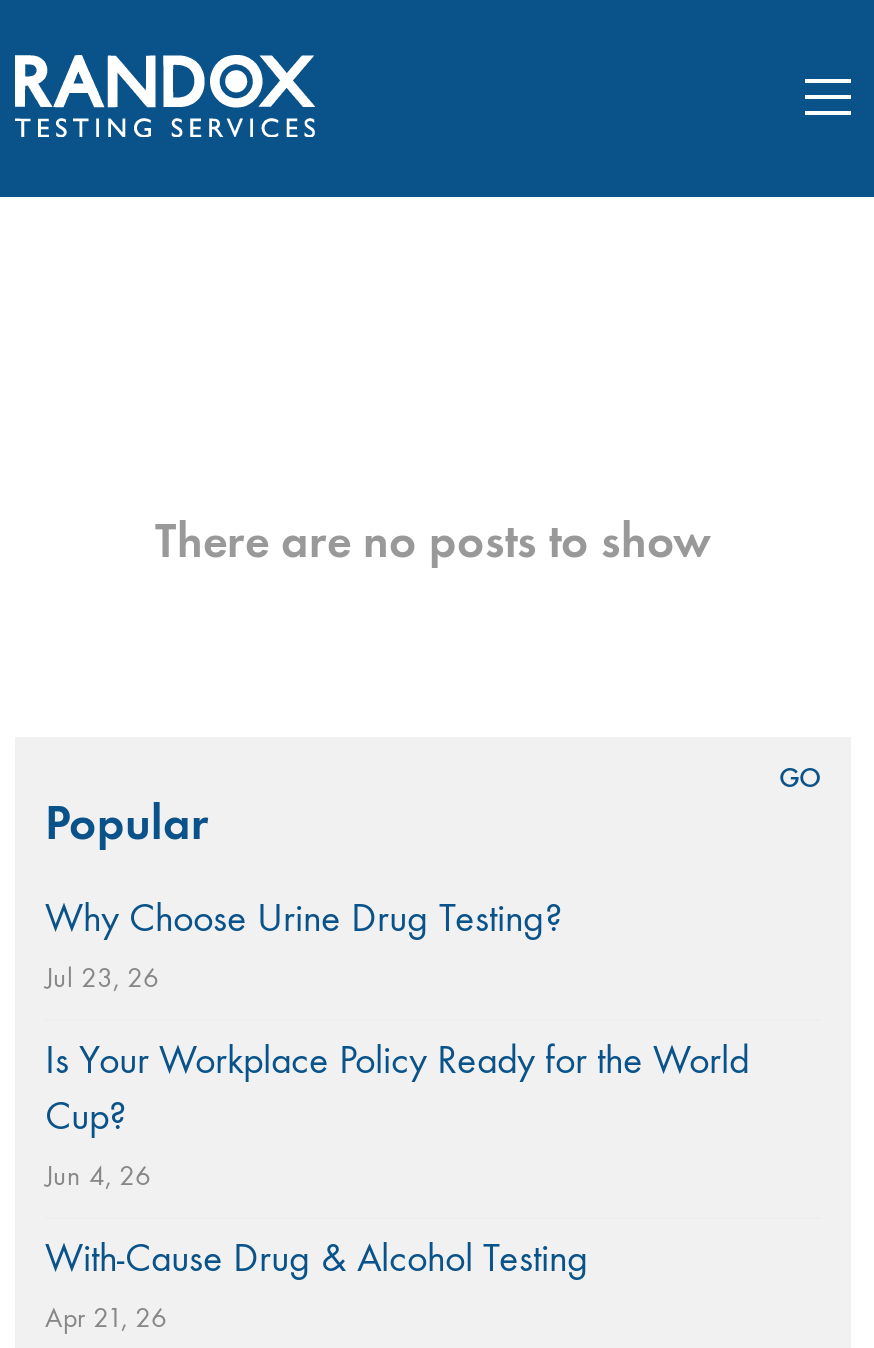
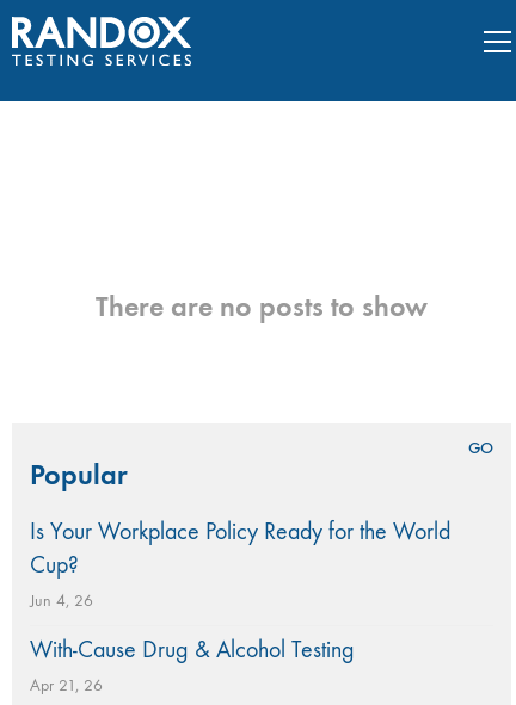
[45,894,563,994] Why Choose Urine Drug Testing? | Jul 23, 26 -> none

